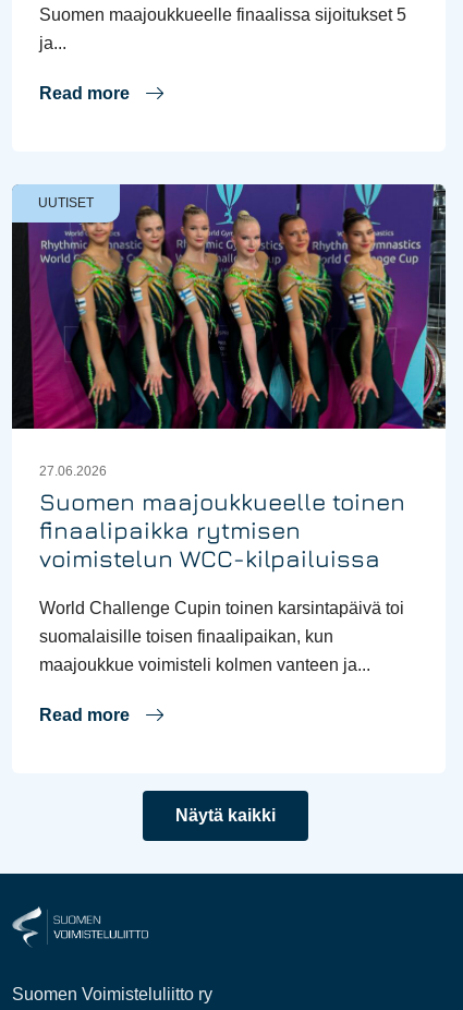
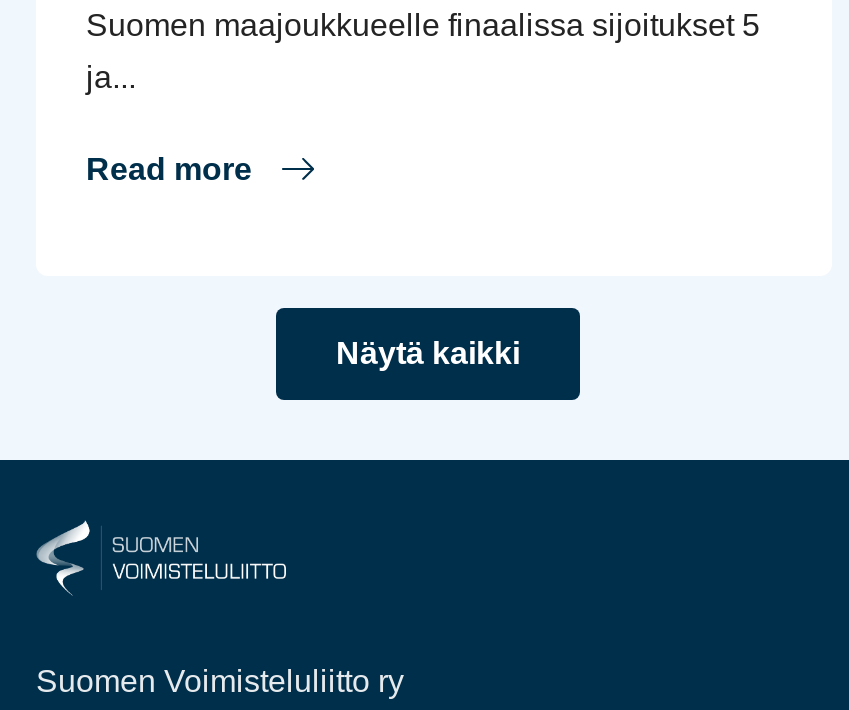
[11,183,447,430] [image] | UUTISET -> none
[39,463,405,724] 27.06.2026 | Suomen maajoukkueelle toinen | finaalipaikka rytmisen | voimistelun WCC-kilpailuissa | World Challenge Cupin toinen karsintapäivä toi | suomalaisille toisen finaalipaikan, kun | maajoukkue voimisteli kolmen vanteen ja... | Read more -> none

